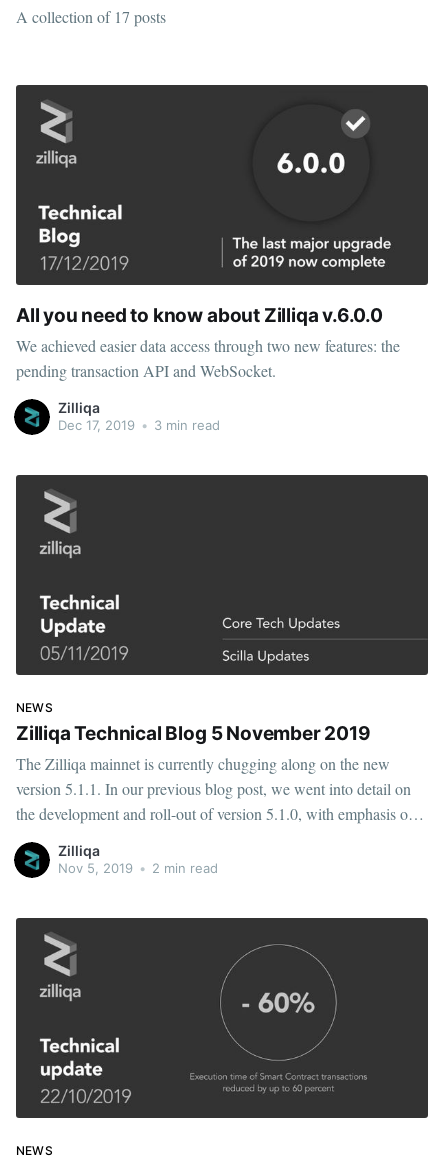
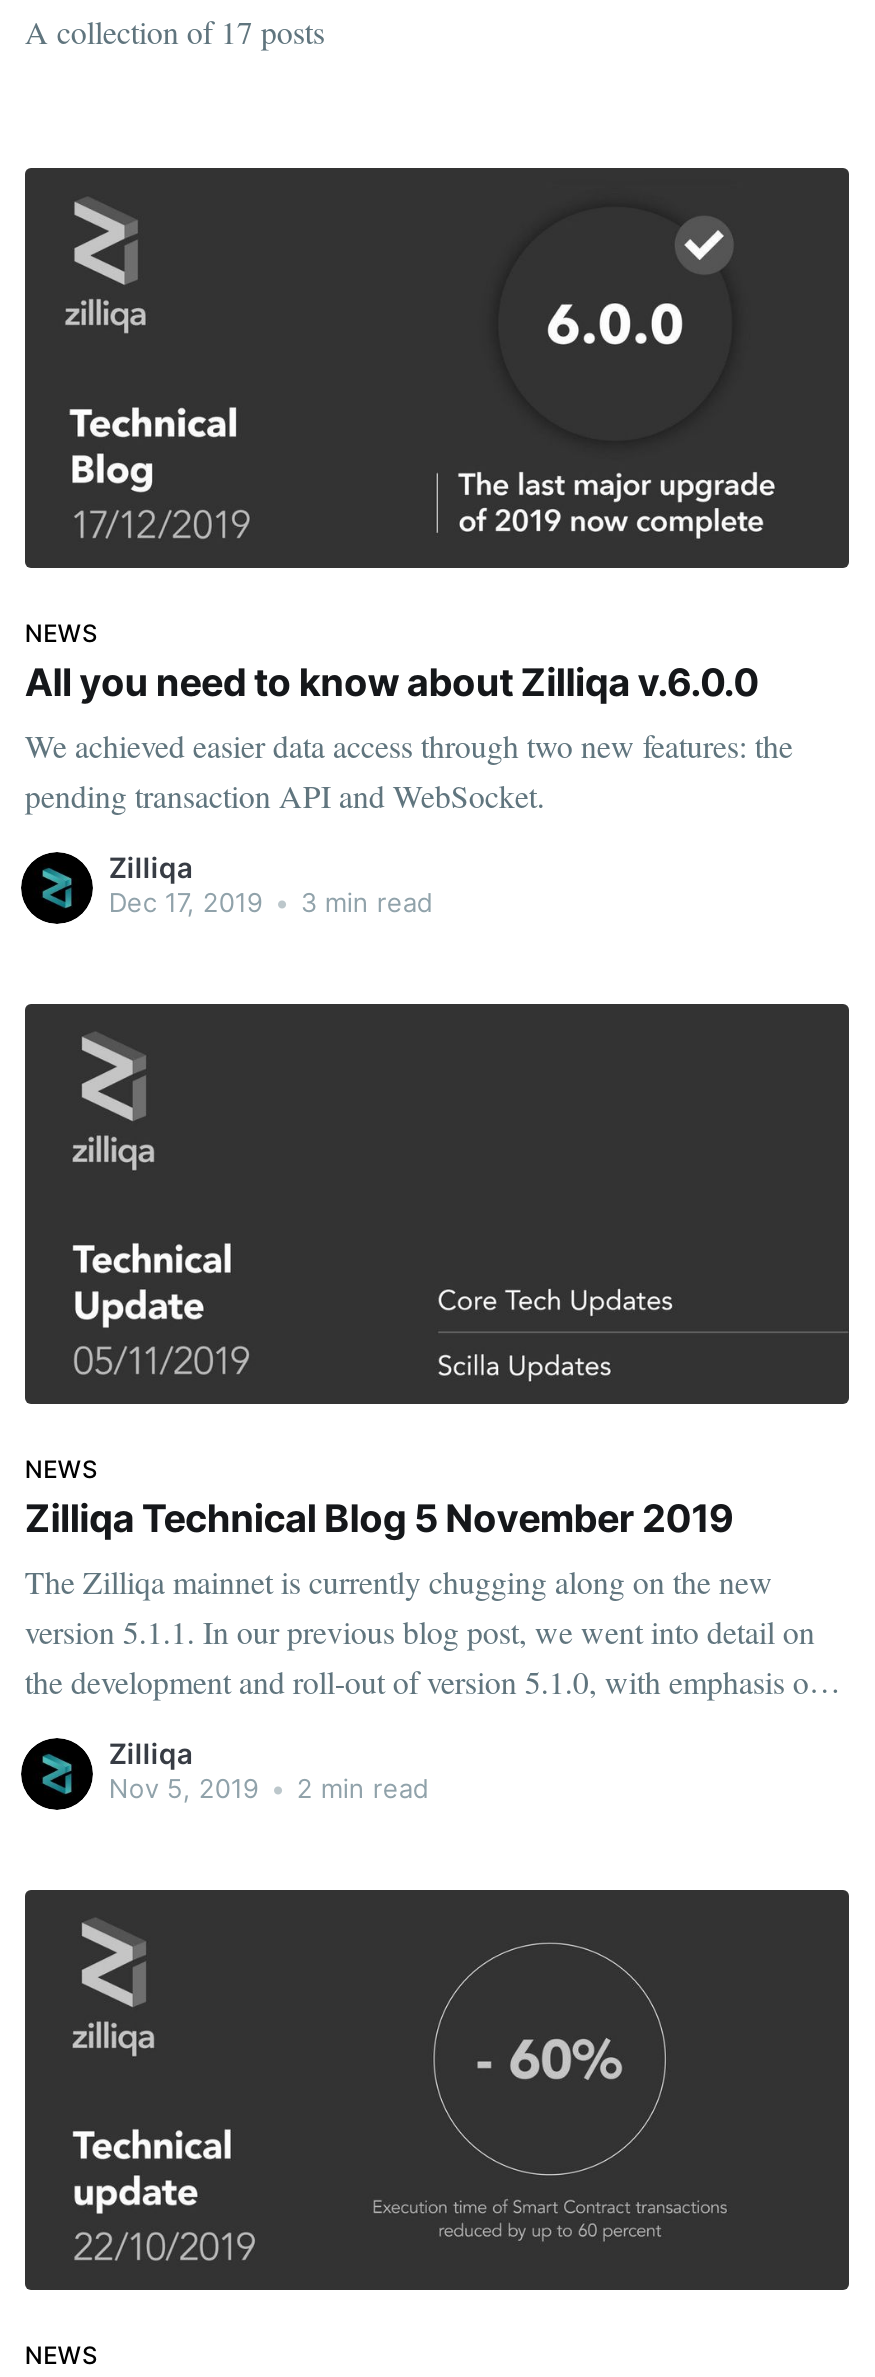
none -> [25,618,98,648] NEWS

